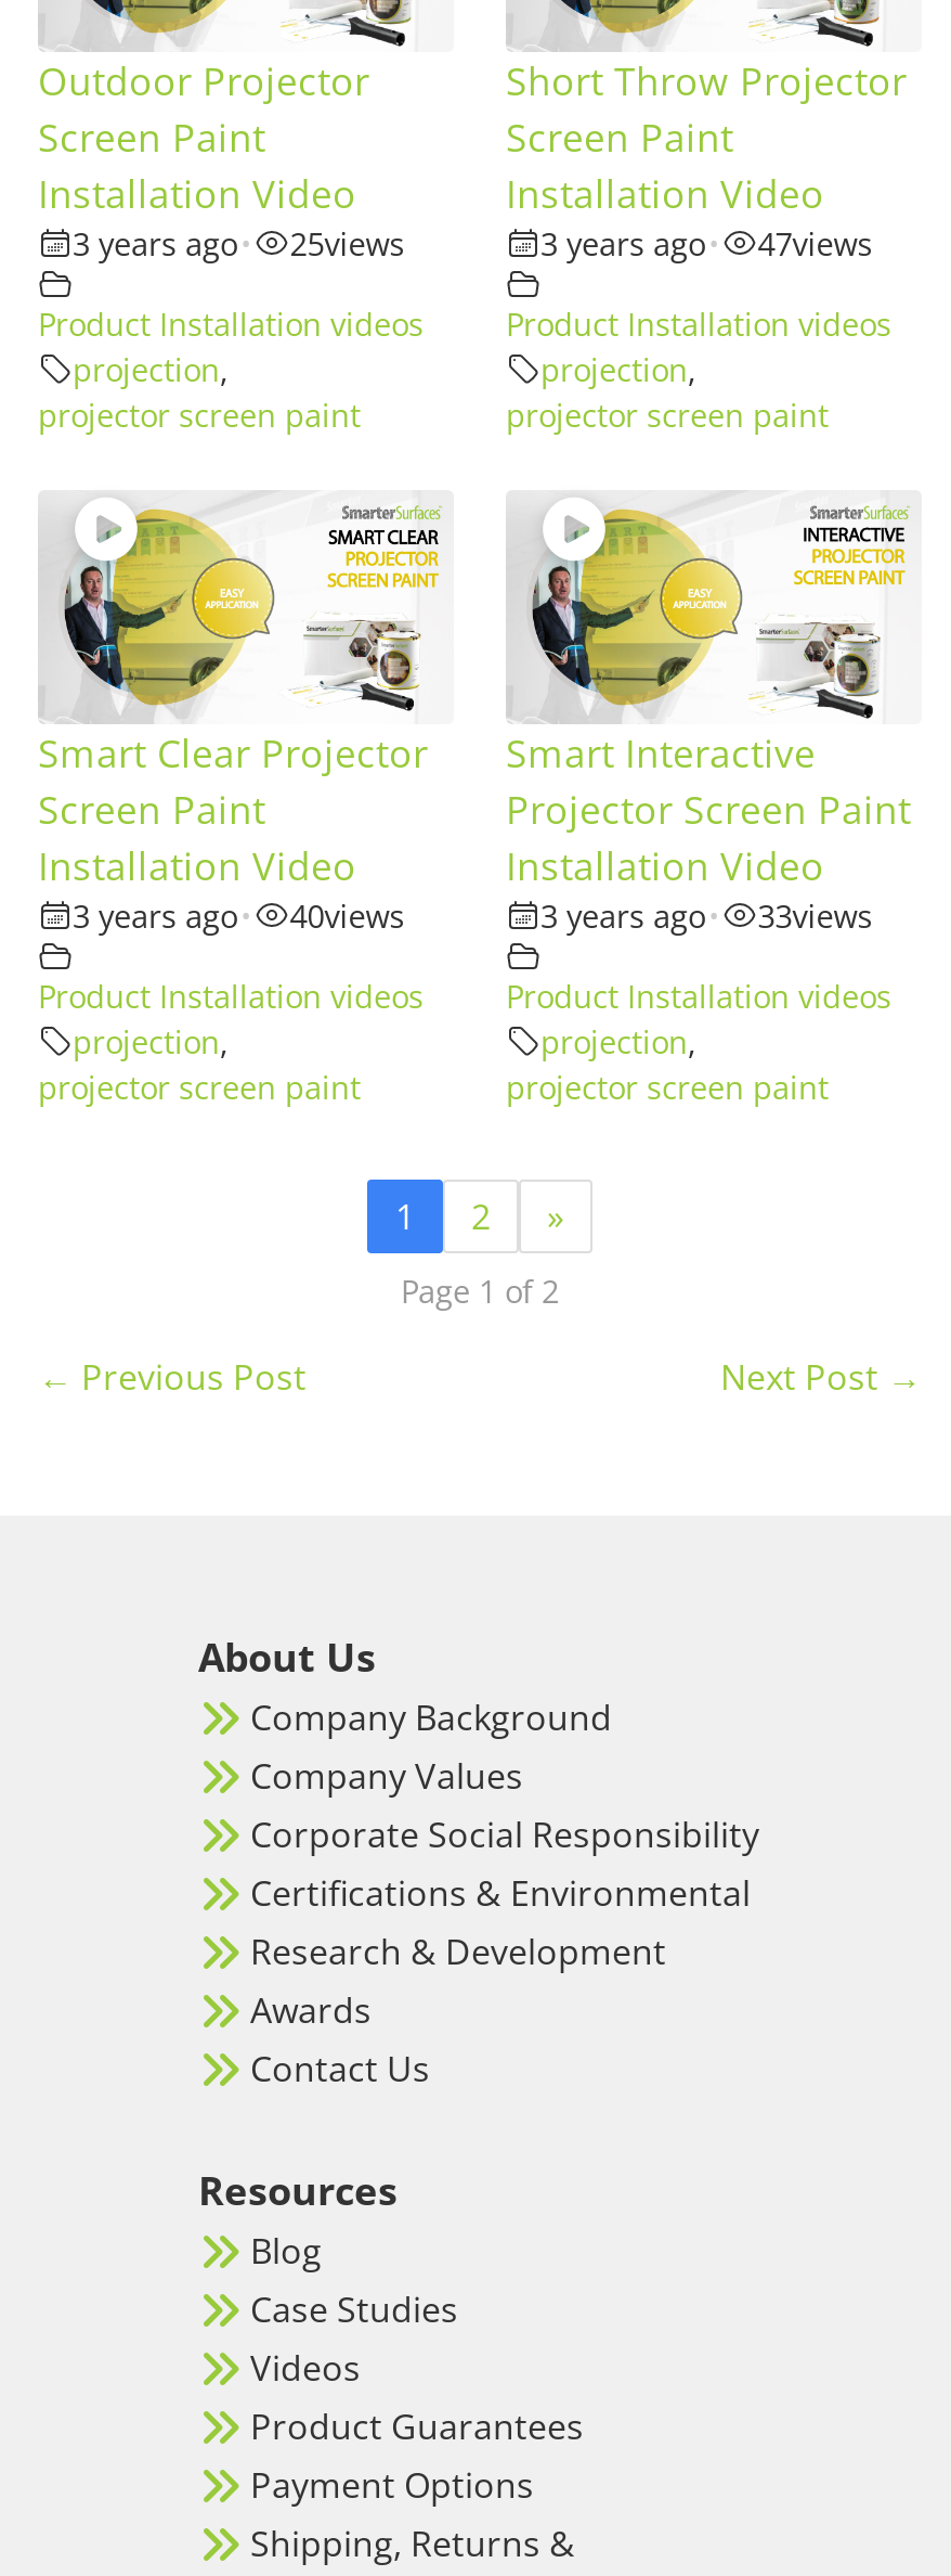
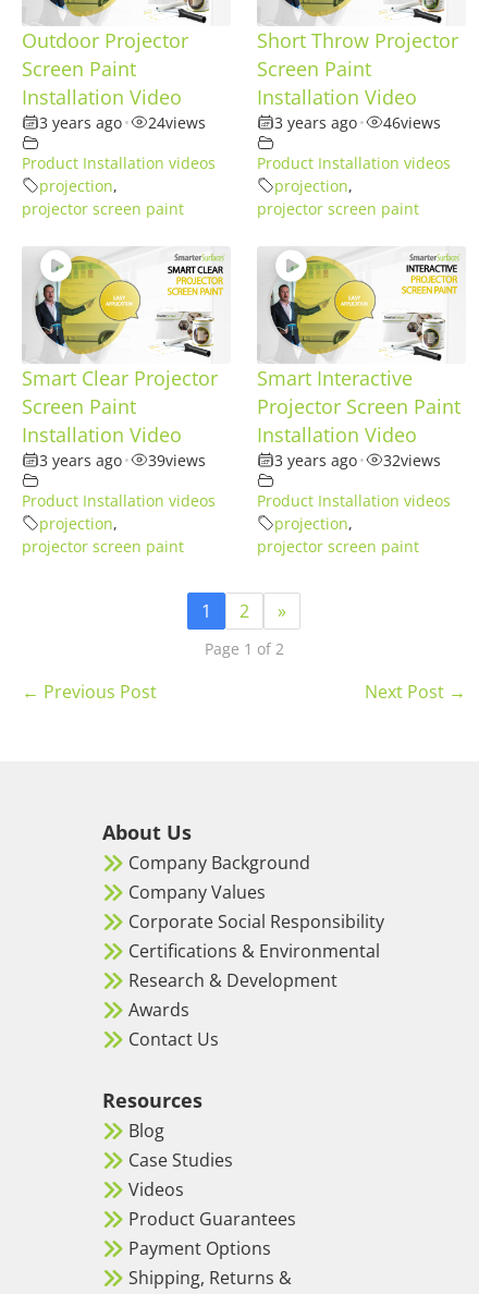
[73,223,404,264] 3 years ago • 25views -> [39,112,206,133] 3 years ago • 24views
[540,223,872,264] 3 years ago • 47views -> [274,112,441,133] 3 years ago • 46views
[73,895,404,937] 3 years ago • 40views -> [39,450,206,470] 3 years ago • 39views
[540,895,872,937] 3 years ago • 33views -> [274,450,441,470] 3 years ago • 32views

